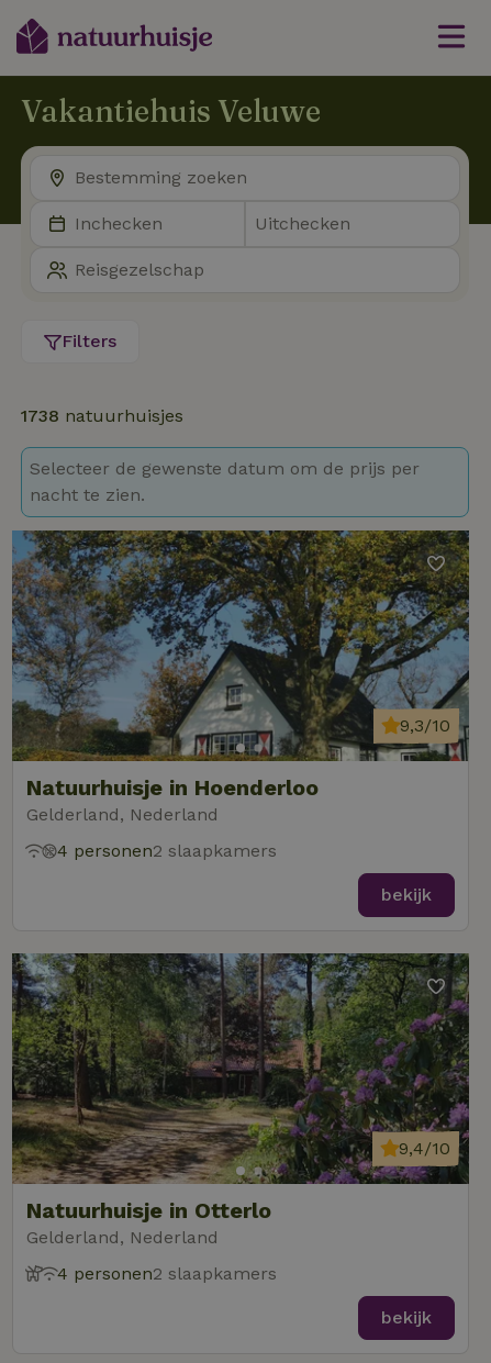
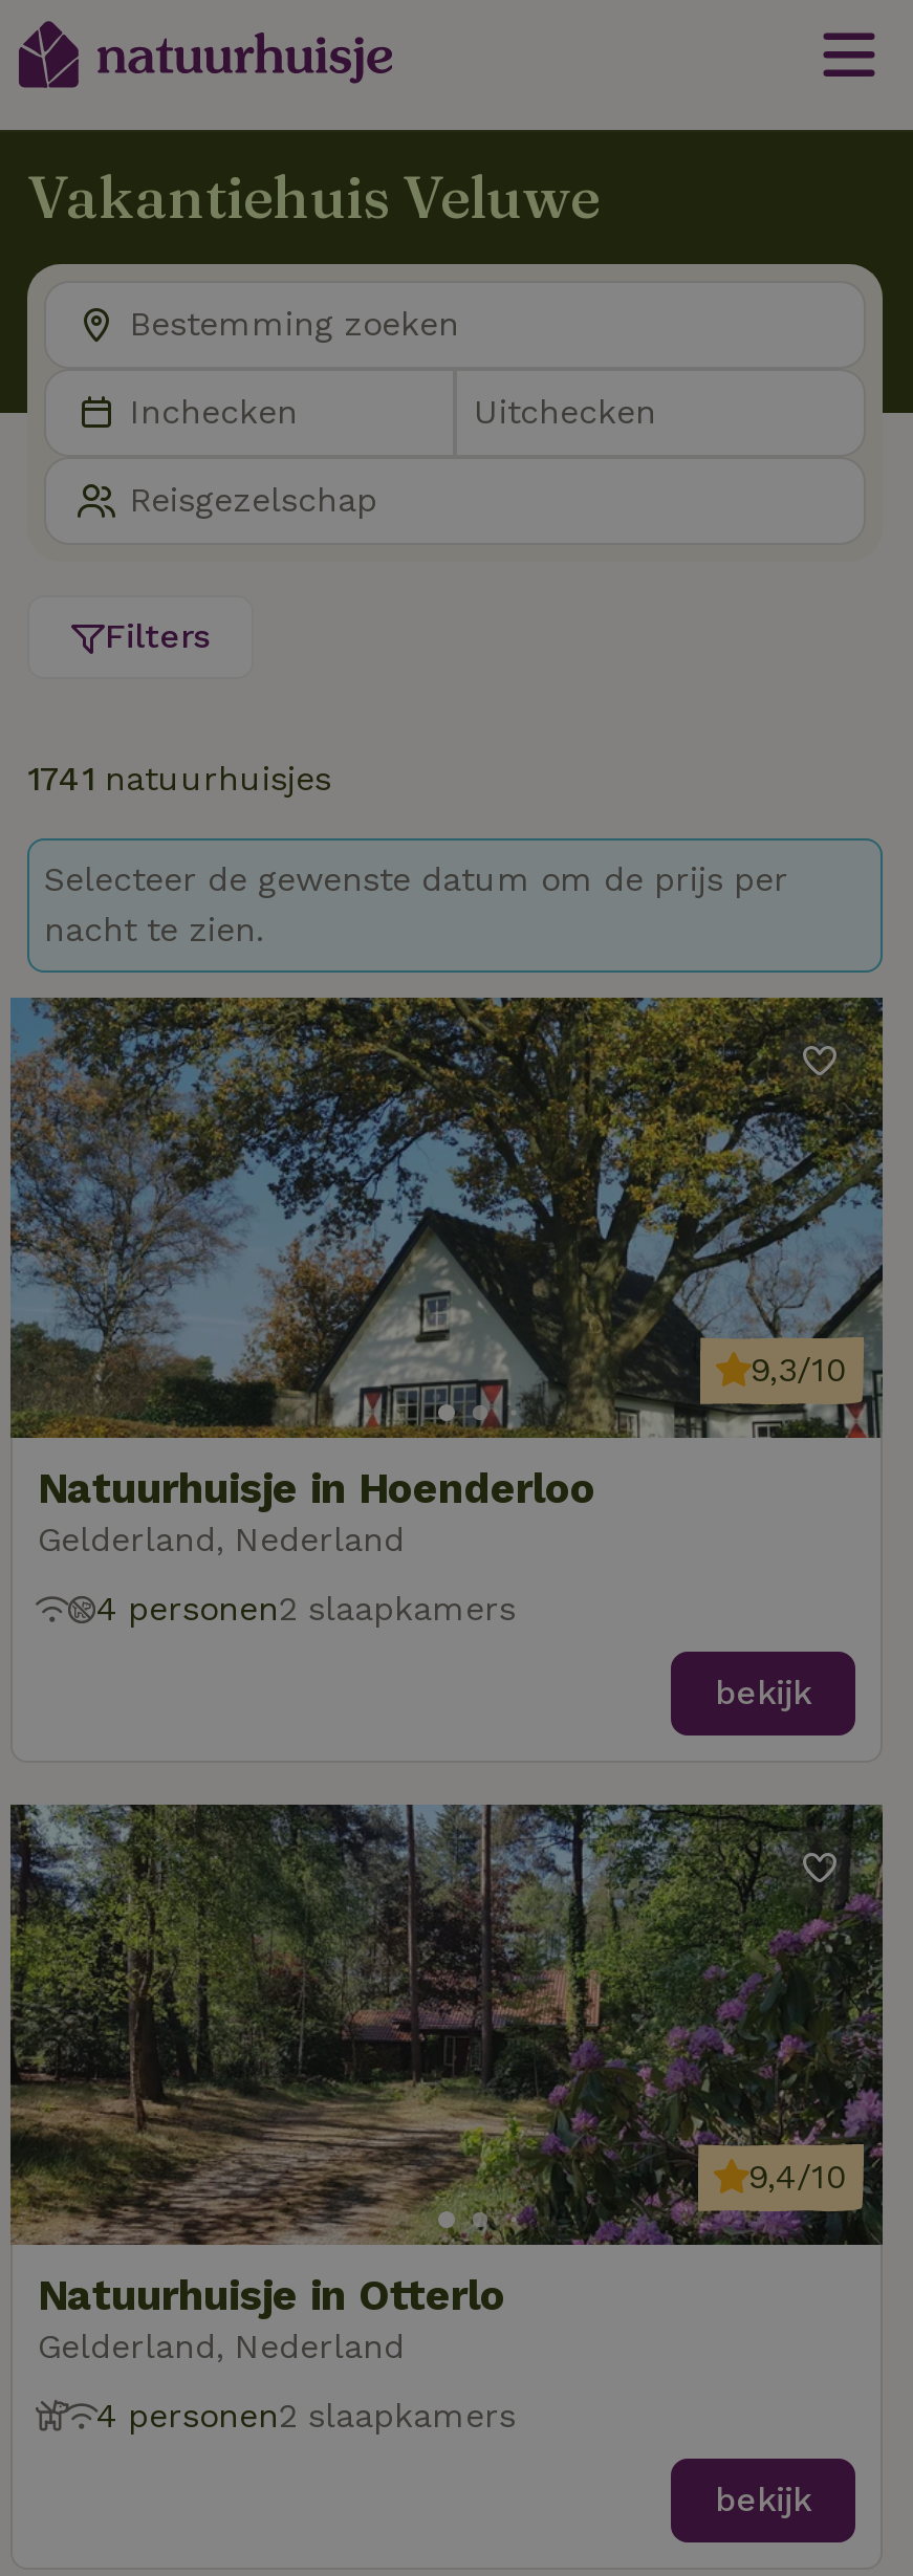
[21,405,183,426] 1738 natuurhuisjes -> [27,759,331,799] 1741 natuurhuisjes

